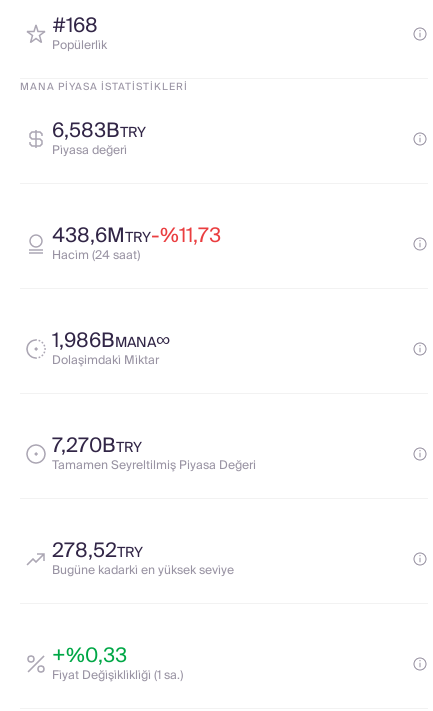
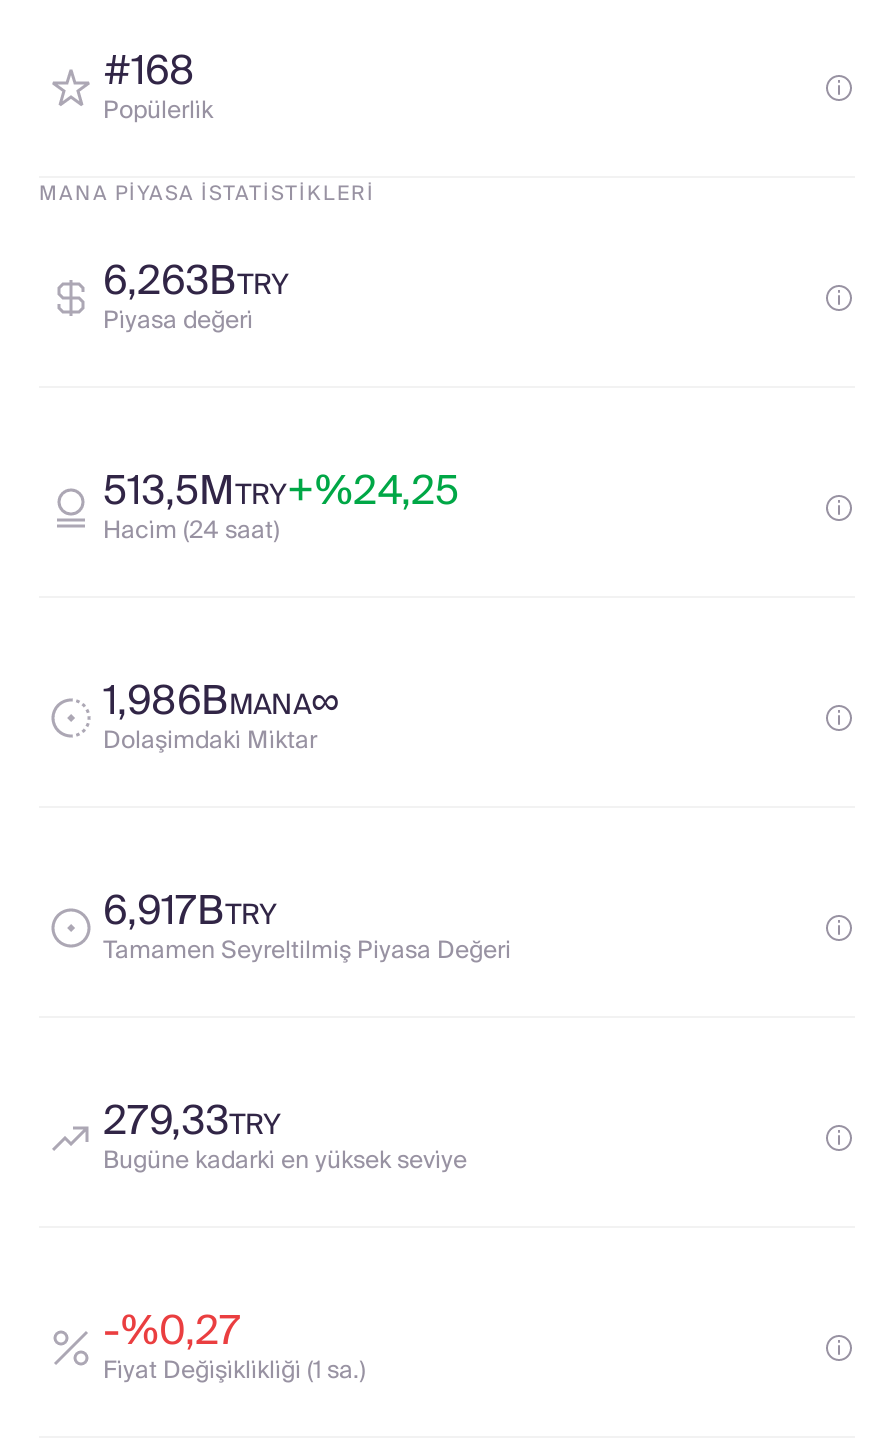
[52,114,146,148] 6,583BTRY -> [103,248,289,316] 6,263BTRY
[52,219,221,253] 438,6MTRY-%11,73 -> [103,458,459,526] 513,5MTRY+%24,25
[52,429,142,463] 7,270BTRY -> [103,878,277,946] 6,917BTRY
[52,534,143,568] 278,52TRY -> [103,1088,281,1156] 279,33TRY
[52,639,127,673] +%0,33 -> [103,1298,241,1366] -%0,27

